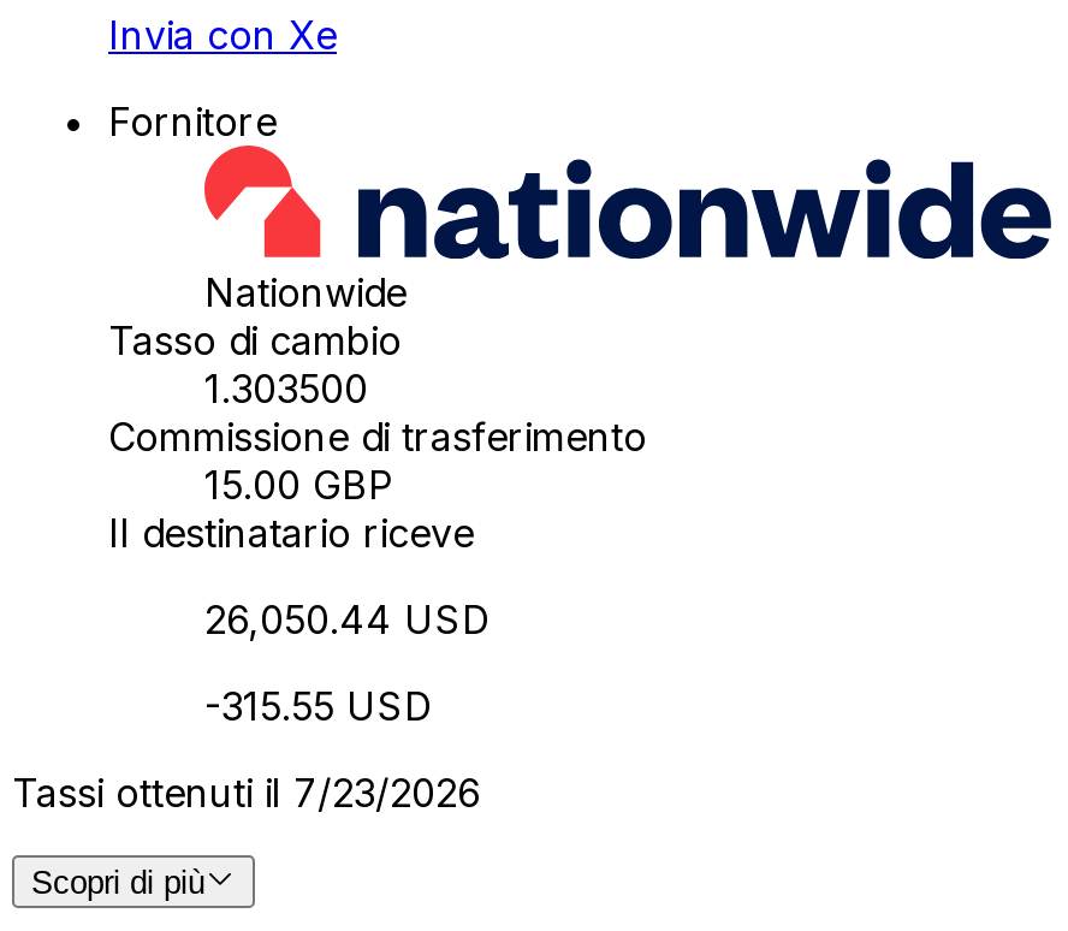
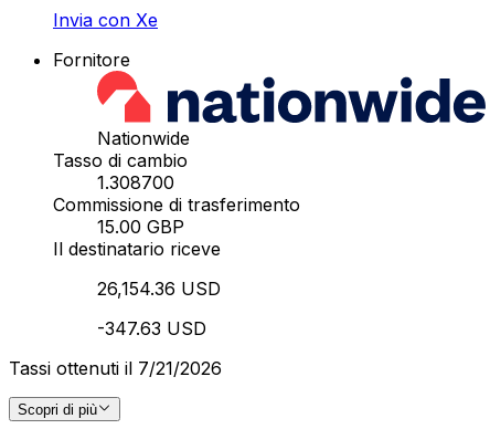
[204,364,368,413] 1.303500 -> [97,171,174,193] 1.308700
[204,595,491,644] 26,050.44 USD -> [97,278,221,300] 26,154.36 USD
[204,682,433,730] -315.55 USD -> [97,317,206,339] -347.63 USD
[12,769,481,817] Tassi ottenuti il 7/23/2026 -> [9,357,222,379] Tassi ottenuti il 7/21/2026

